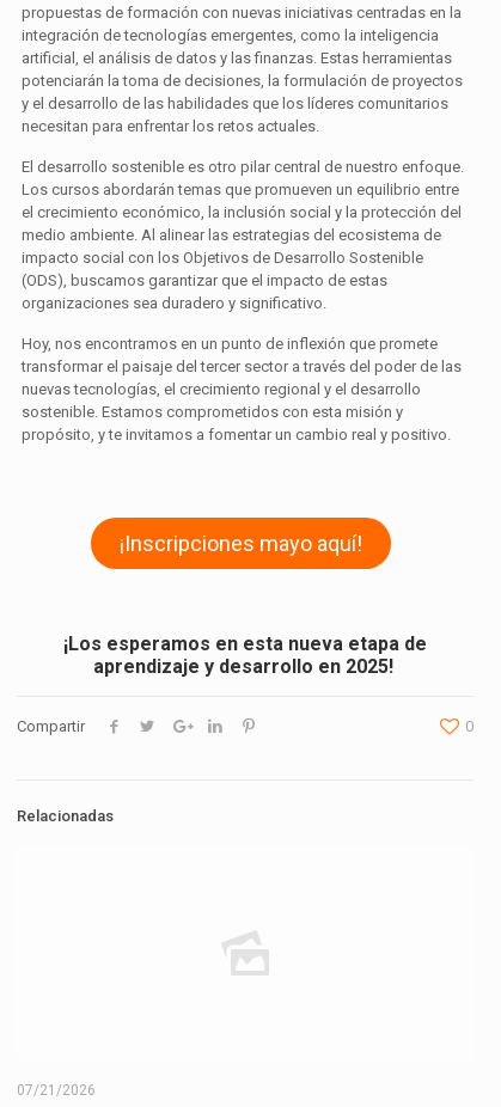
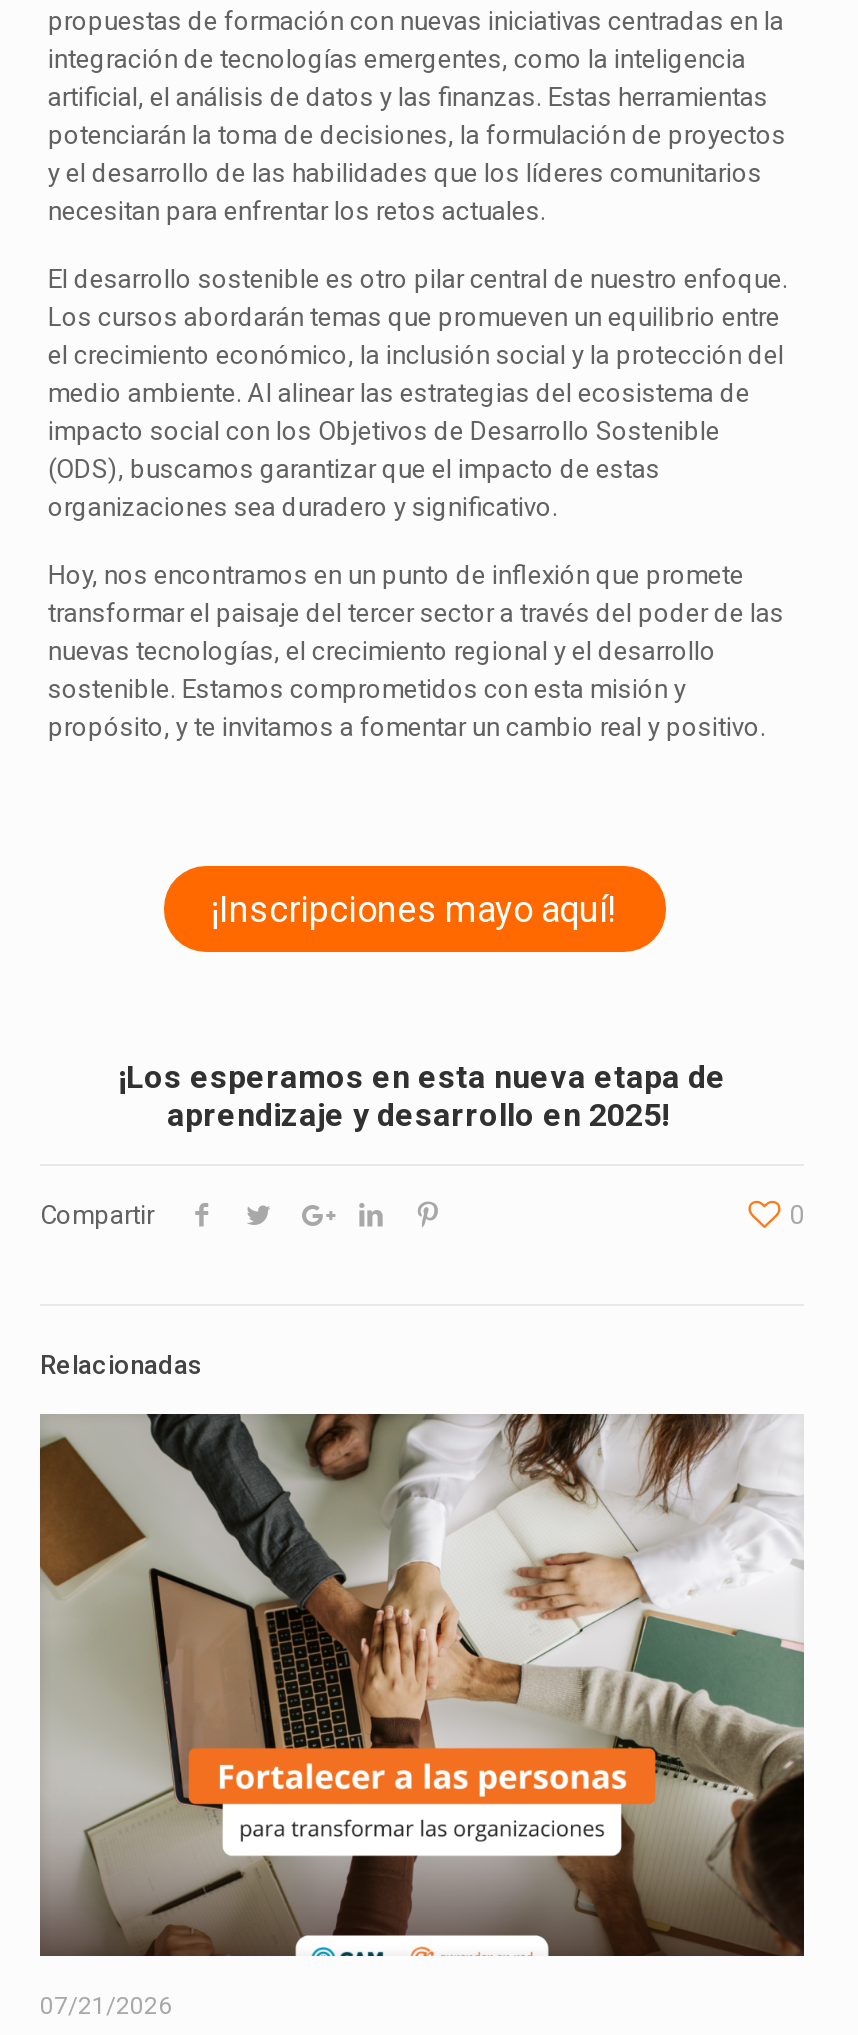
none -> [38,1412,806,1960] [image]

